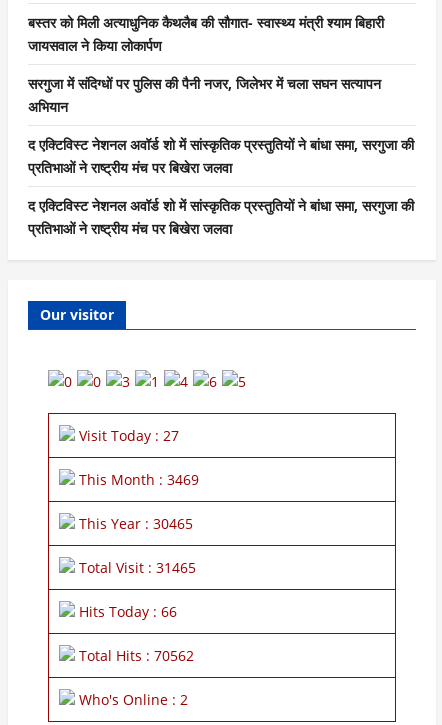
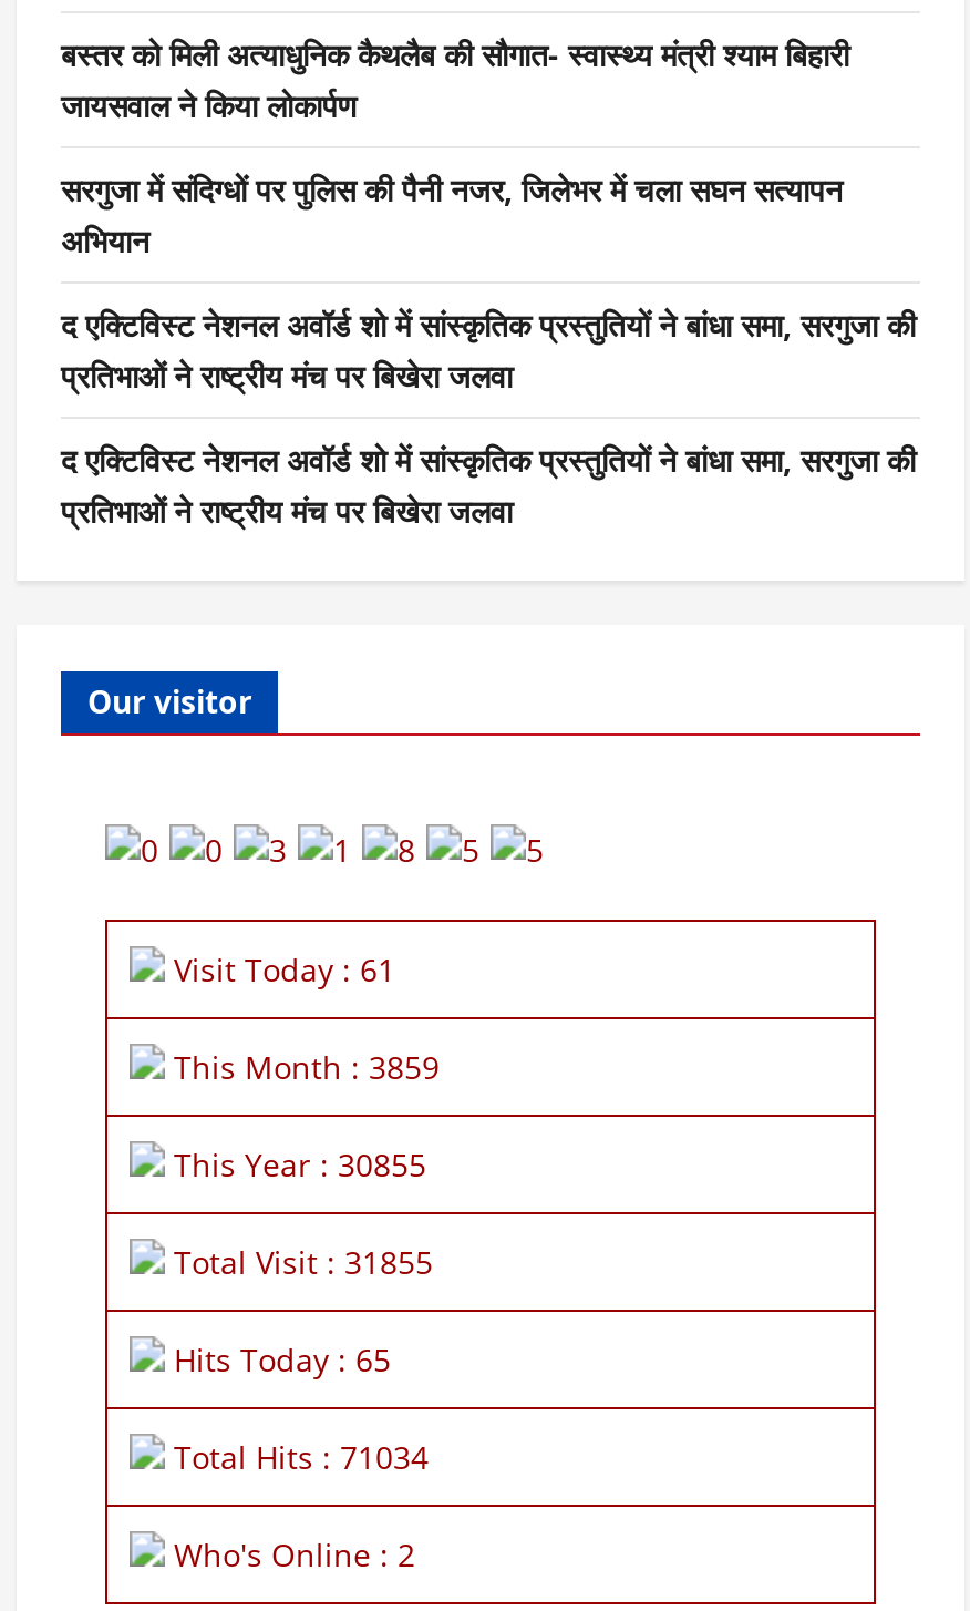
[75,426,179,445] Visit Today : 27 -> [165,948,395,990] Visit Today : 61
[75,470,199,489] This Month : 3469 -> [165,1045,440,1087] This Month : 3859
[75,514,193,533] This Year : 30465 -> [165,1143,426,1185] This Year : 30855
[75,558,196,577] Total Visit : 31465 -> [165,1240,433,1282] Total Visit : 31855
[75,602,177,621] Hits Today : 66 -> [165,1338,391,1380] Hits Today : 65
[75,646,194,665] Total Hits : 70562 -> [165,1435,429,1477] Total Hits : 71034

